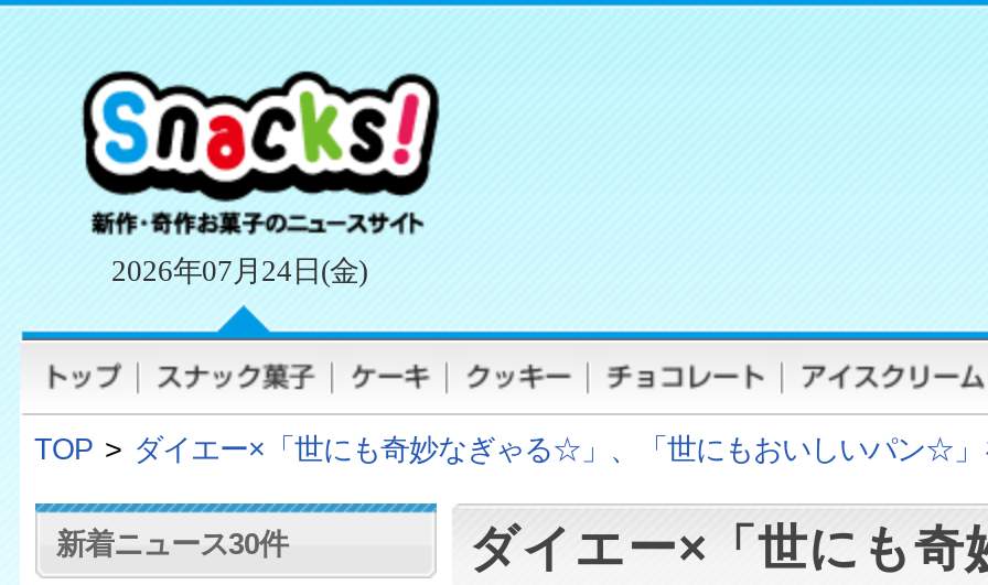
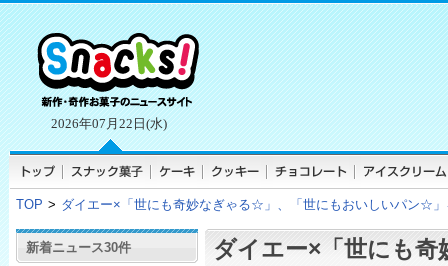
[111,254,367,288] 2026年07月24日(金) -> [50,116,166,131] 2026年07月22日(水)

